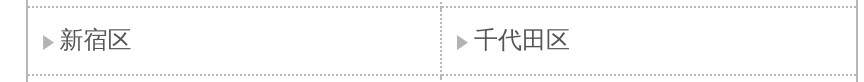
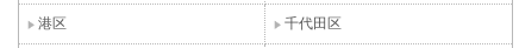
[59,26,131,54] 新宿区 -> [38,15,66,32] 港区

